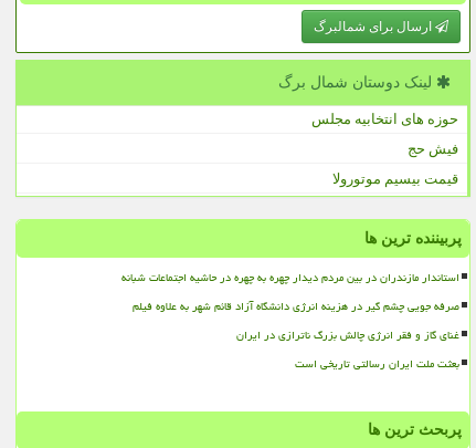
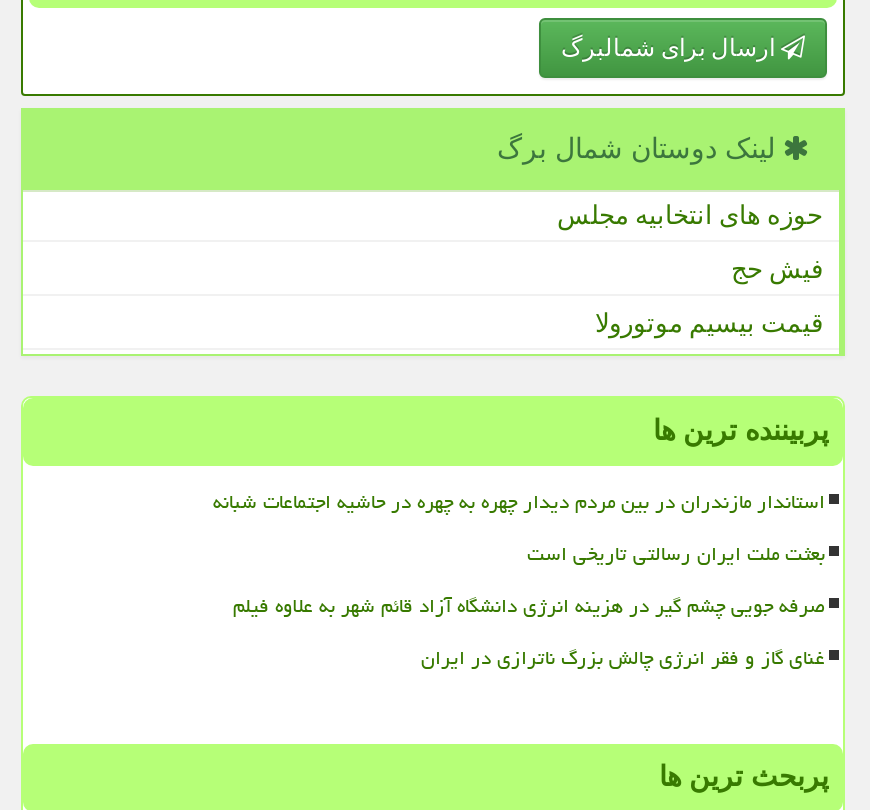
moved [133,295,459,346] -> [233,585,825,677]: صرفه جویی چشم گیر در هزینه انرژی دانشگاه آزاد قائم شهر به علاوه فیلم | غنای گاز و فقر انرژی چالش بزرگ ناترازی در ایران
moved [295,352,459,375] -> [527,533,825,573]: بعثت ملت ایران رسالتی تاریخی است

